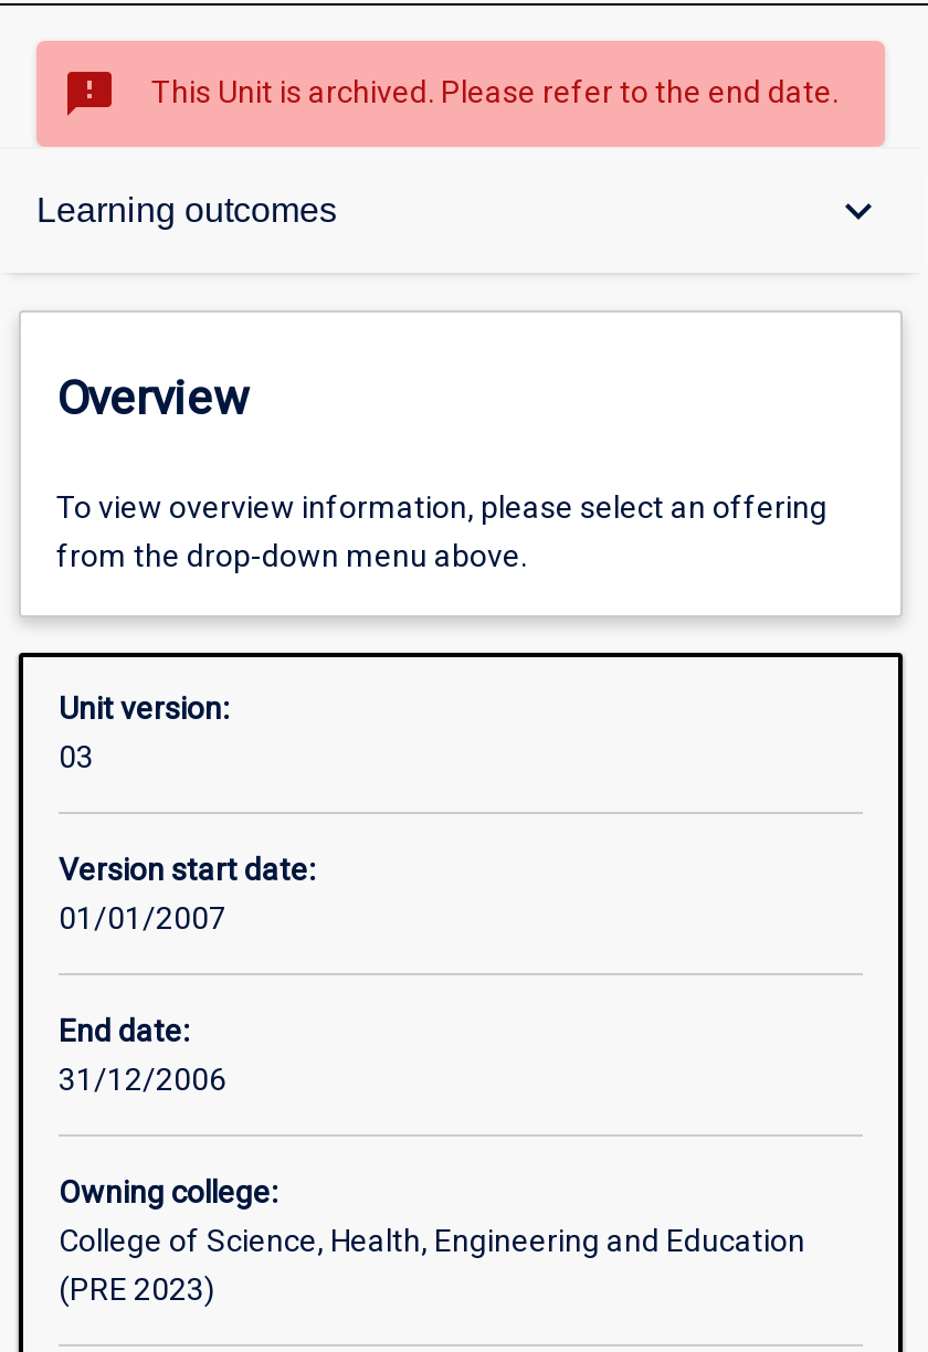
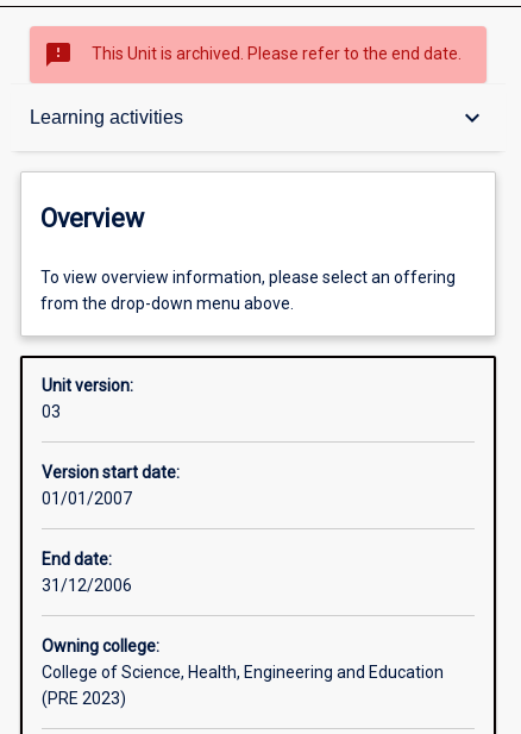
[36,191,337,229] Learning outcomes -> [30,107,183,127] Learning activities

